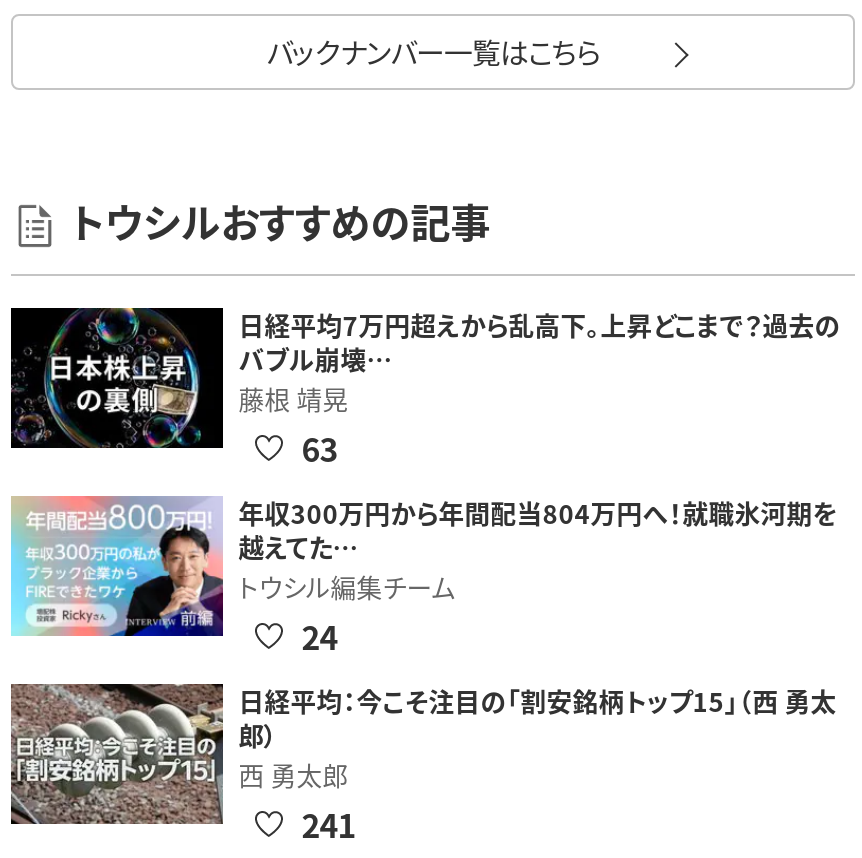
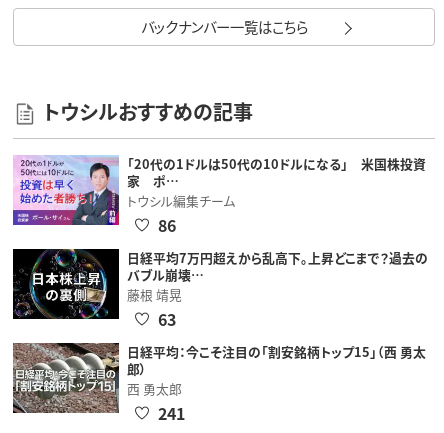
none -> [12,154,426,237] [image] | 「20代の1ドルは50代の10ドルになる」 米国株投資 | 家 ポ… | 86
moved [9,304,393,472] -> [12,247,204,331]: [image] | バブル崩壊… | 藤根 靖晃 | 63
[11,494,837,660] [image] | 年収300万円から年間配当804万円へ！就職氷河期を | 越えてた… | 24 -> none
moved [239,567,455,605] -> [127,191,235,210]: トウシル編集チーム

